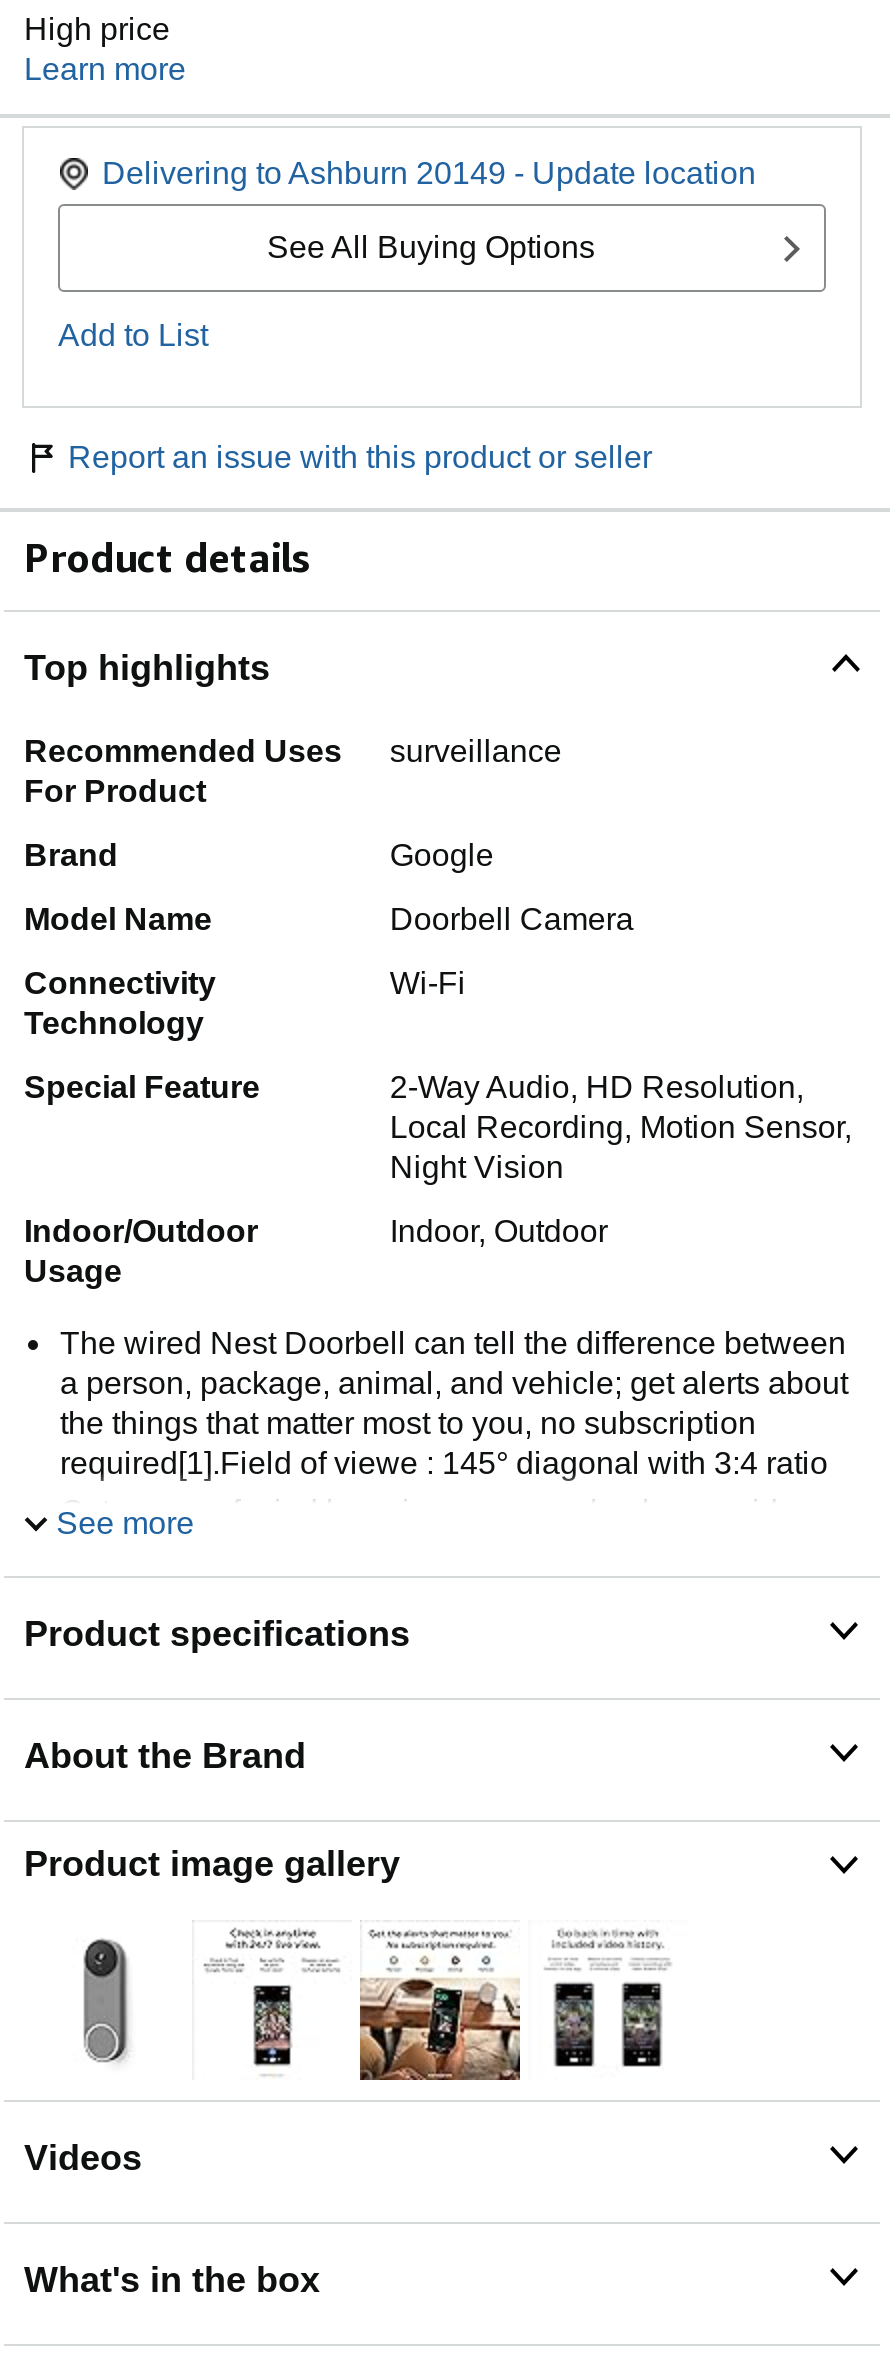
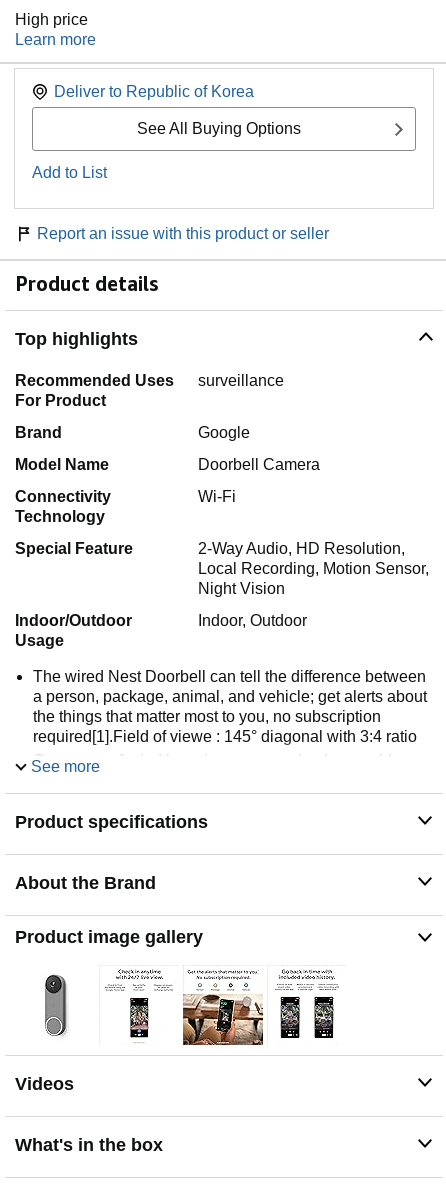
[102,155,756,189] Delivering to Ashburn 20149 - Update location -> [54,83,254,100] Deliver to Republic of Korea

